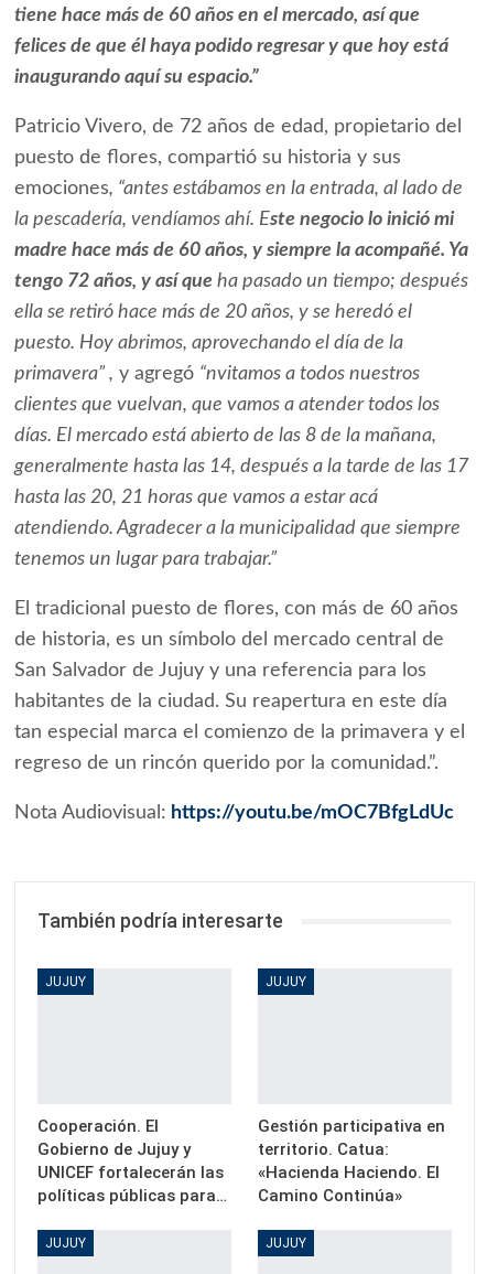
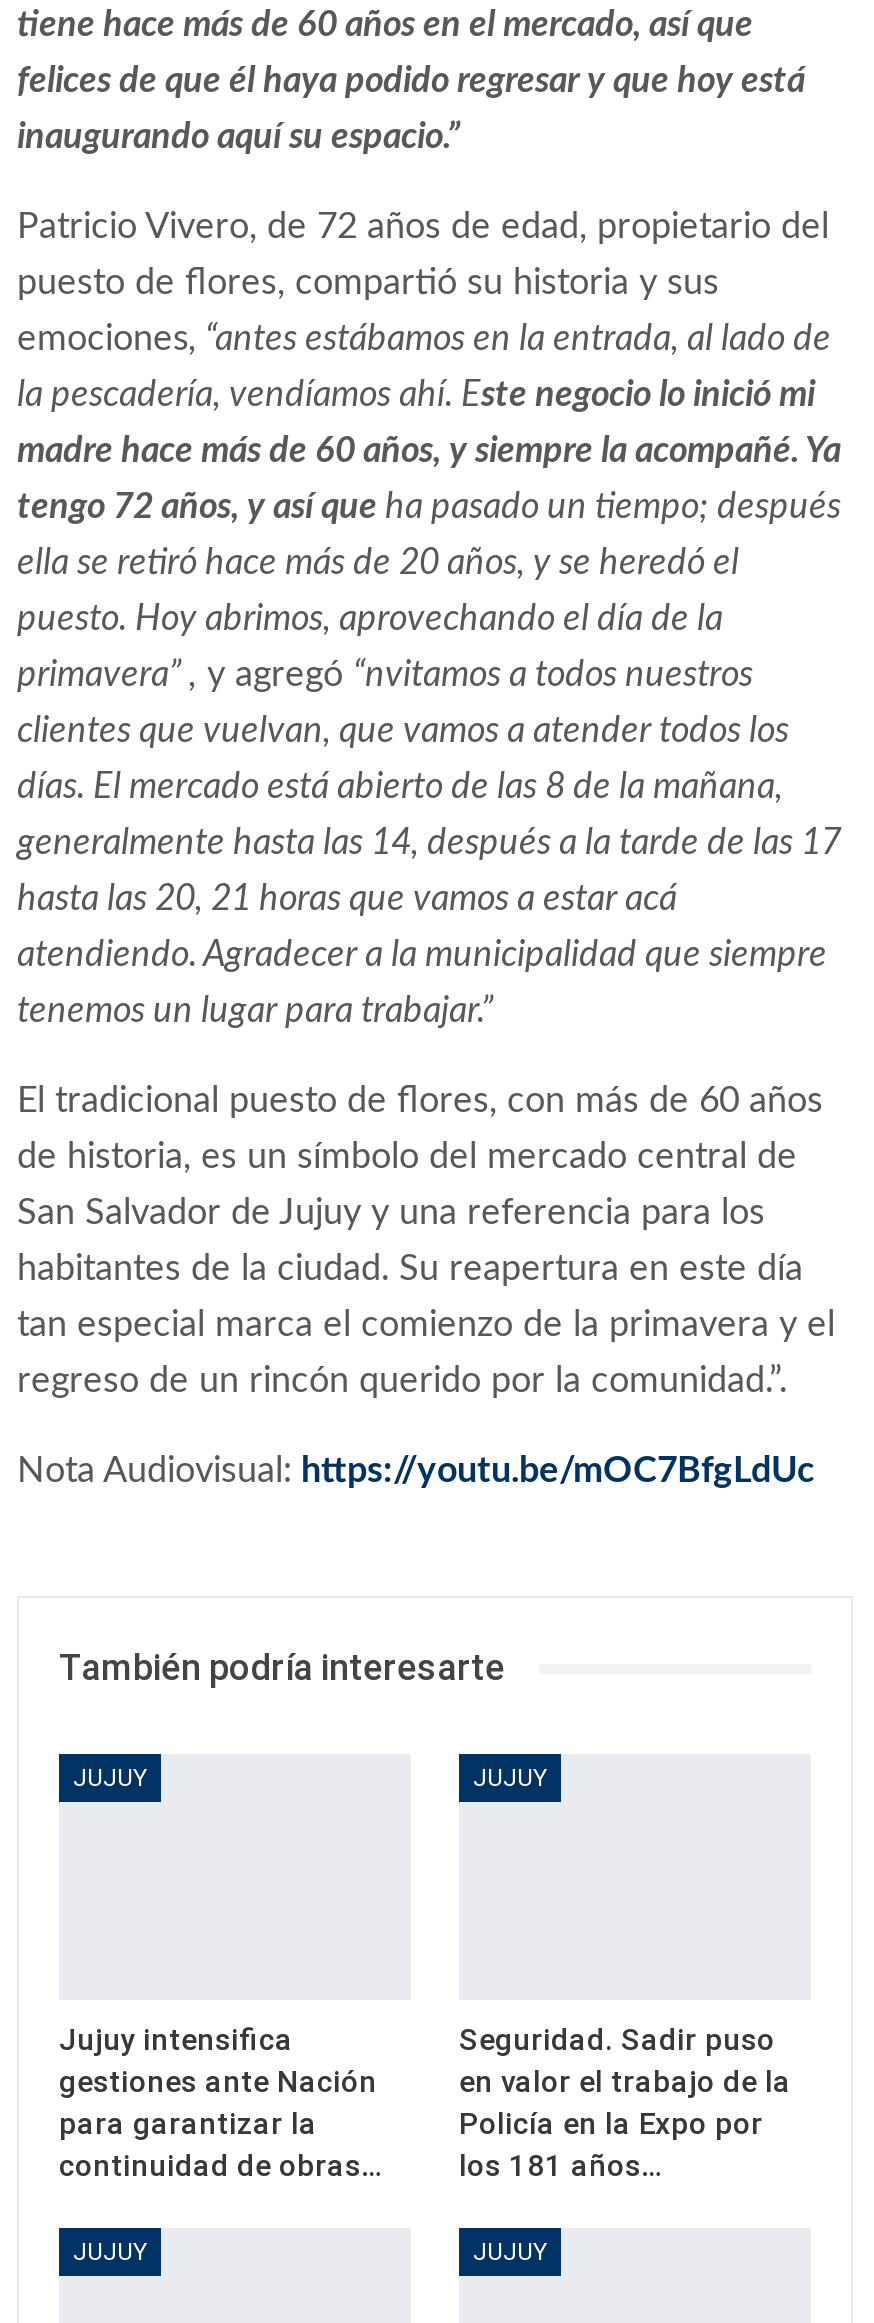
[37,1117,227,1206] Cooperación. El | Gobierno de Jujuy y | UNICEF fortalecerán las | políticas públicas para… -> [59,2023,381,2185] Jujuy intensifica | gestiones ante Nación | para garantizar la | continuidad de obras…
[258,1117,445,1206] Gestión participativa en | territorio. Catua: | «Hacienda Haciendo. El | Camino Continúa» -> [459,2023,791,2185] Seguridad. Sadir puso | en valor el trabajo de la | Policía en la Expo por | los 181 años…

